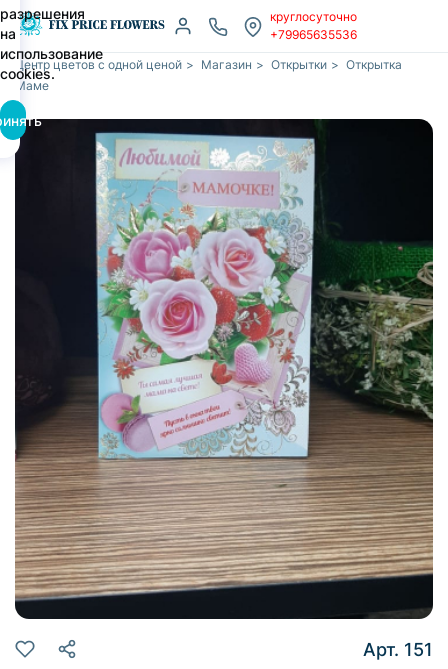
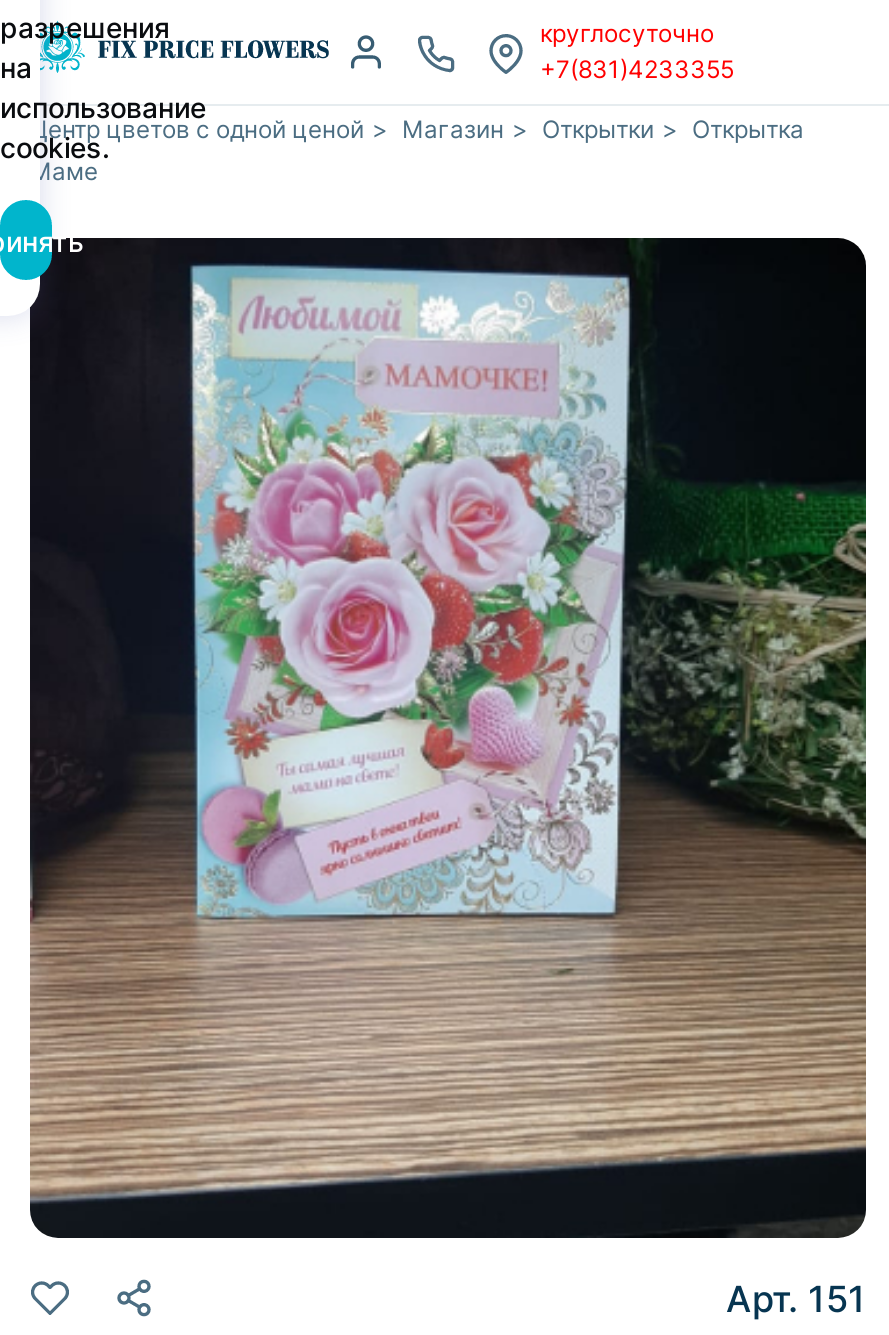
[270,27,357,42] +79965635536 -> [540,54,734,84] +7(831)4233355

